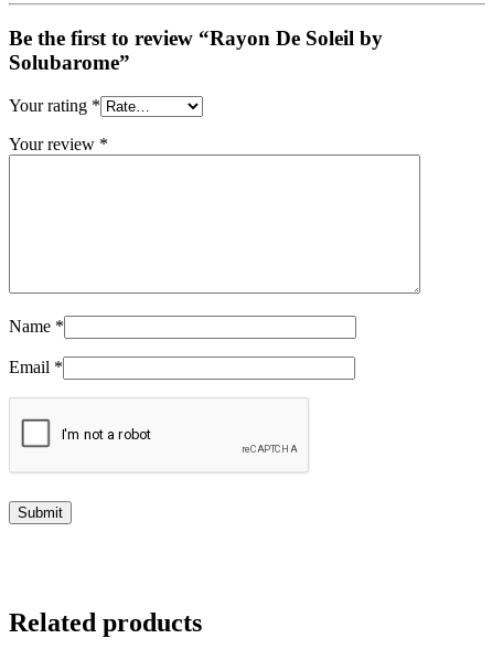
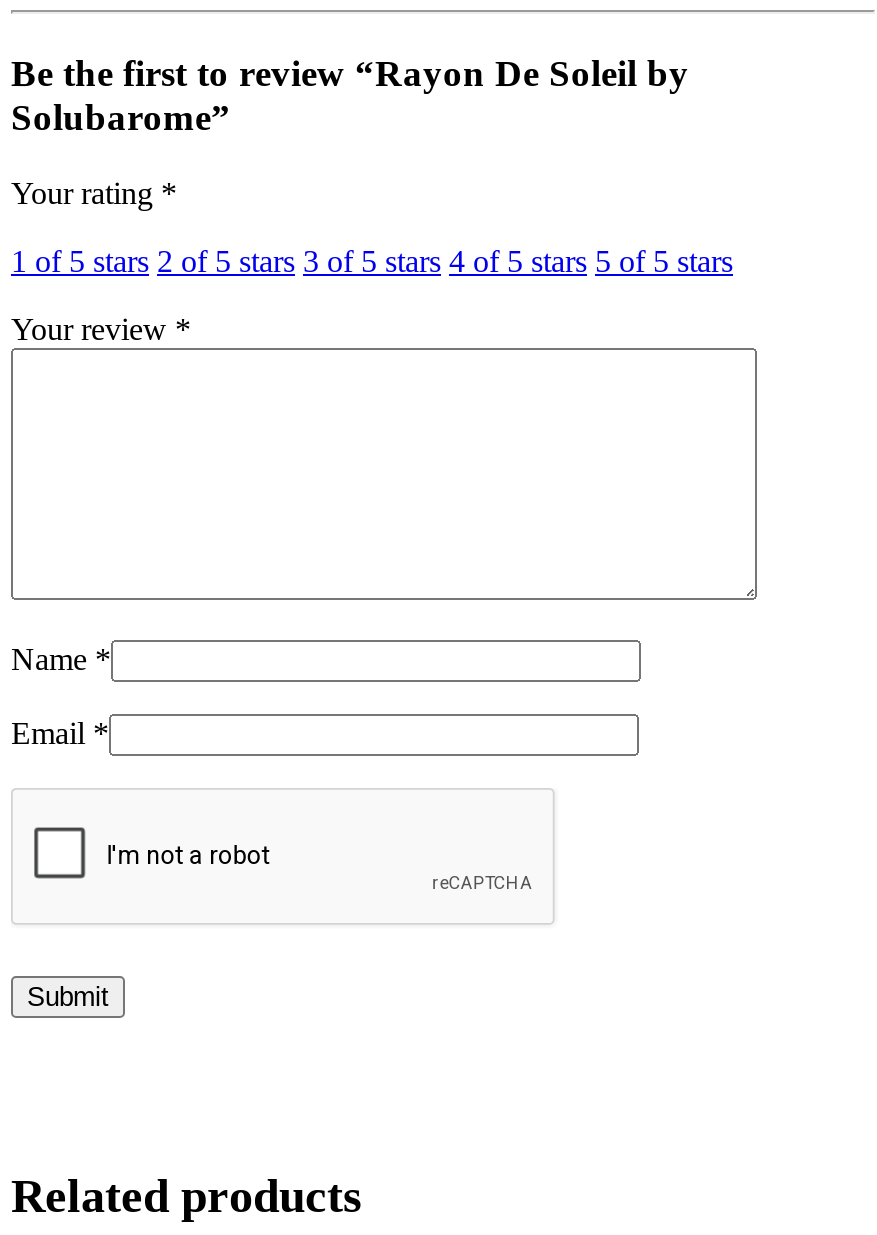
none -> [11,244,733,278] 1 of 5 stars 2 of 5 stars 3 of 5 stars 4 of 5 stars 5 of 5 stars

